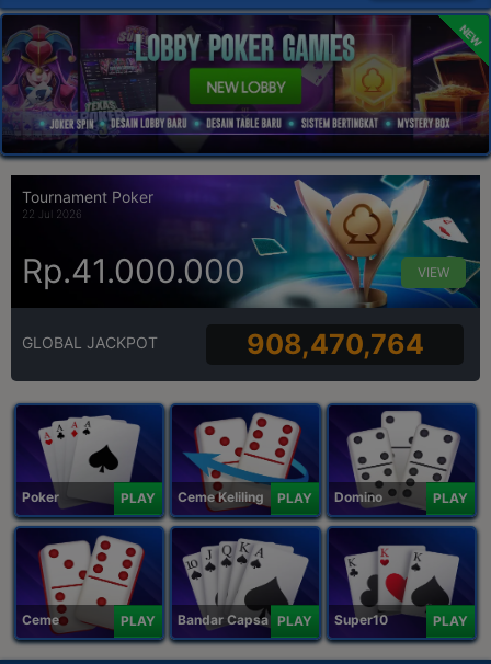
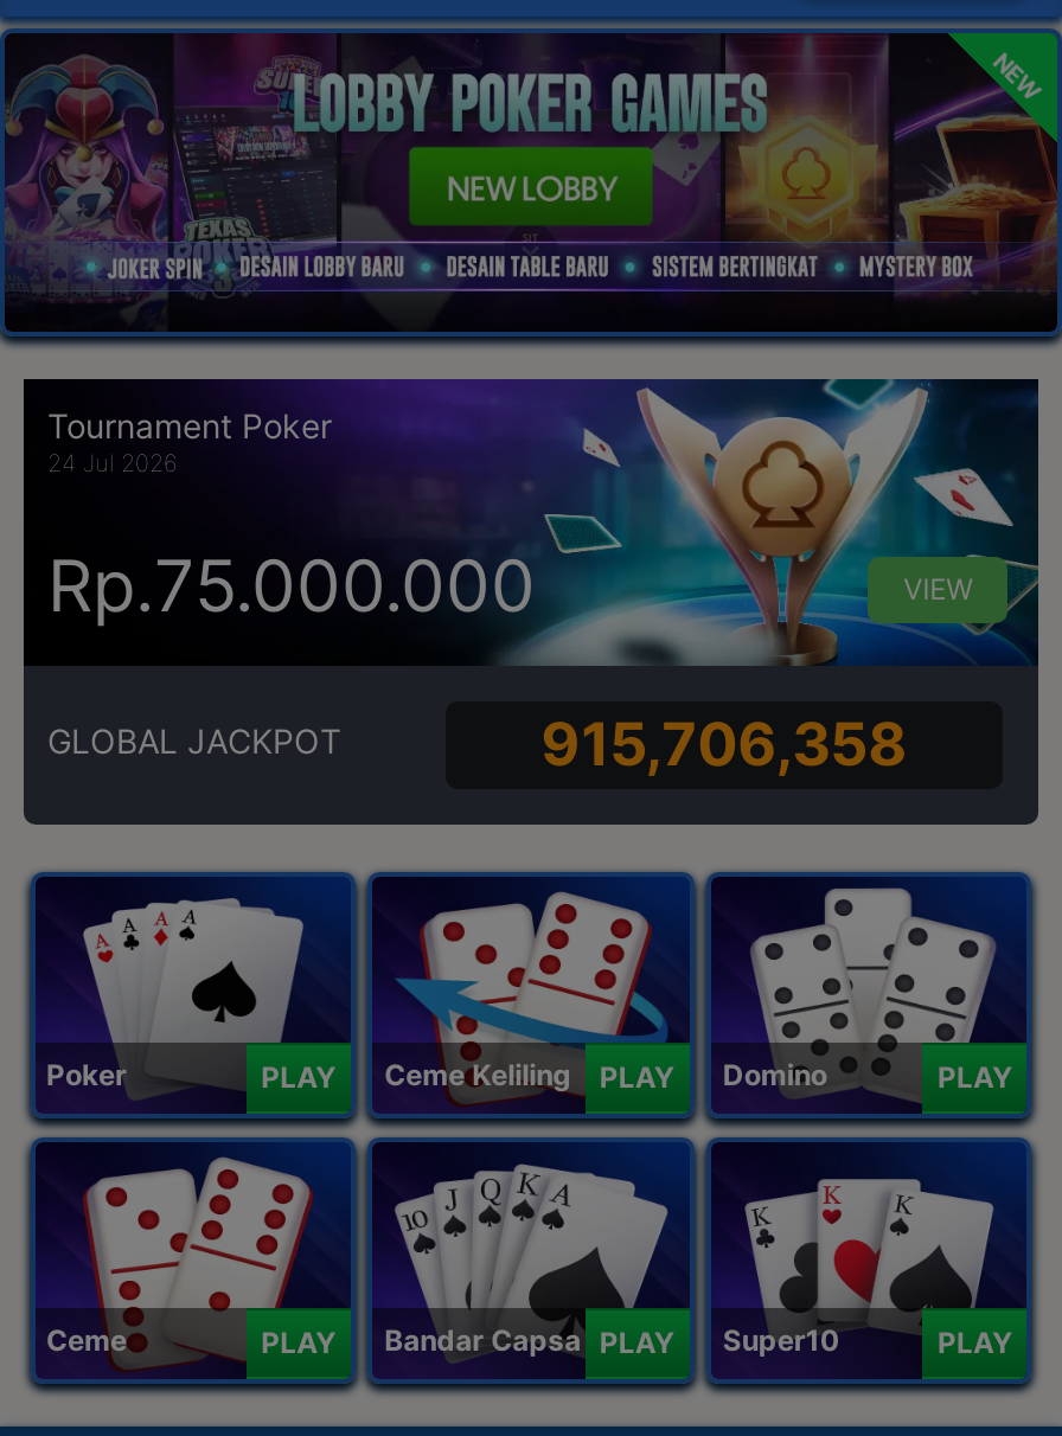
[22,207,82,220] 22 Jul 2026 -> [47,447,178,476] 24 Jul 2026
[22,251,245,291] Rp.41.000.000 -> [47,544,536,629] Rp.75.000.000
[246,328,424,360] 908,470,764 -> [541,709,908,780] 915,706,358

